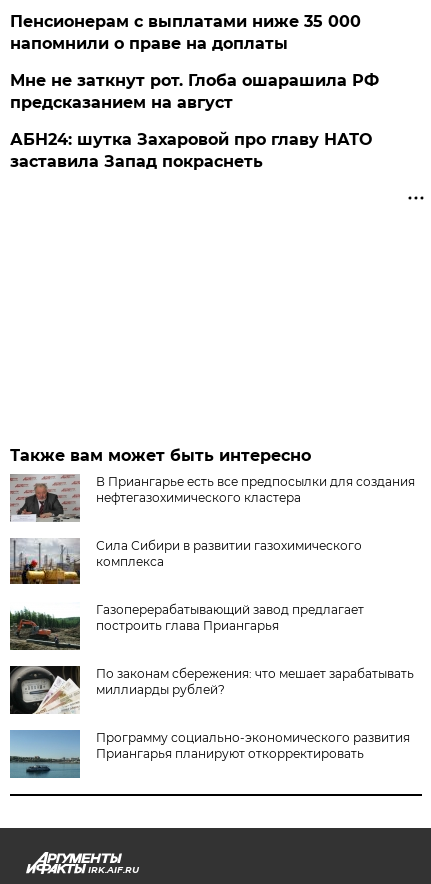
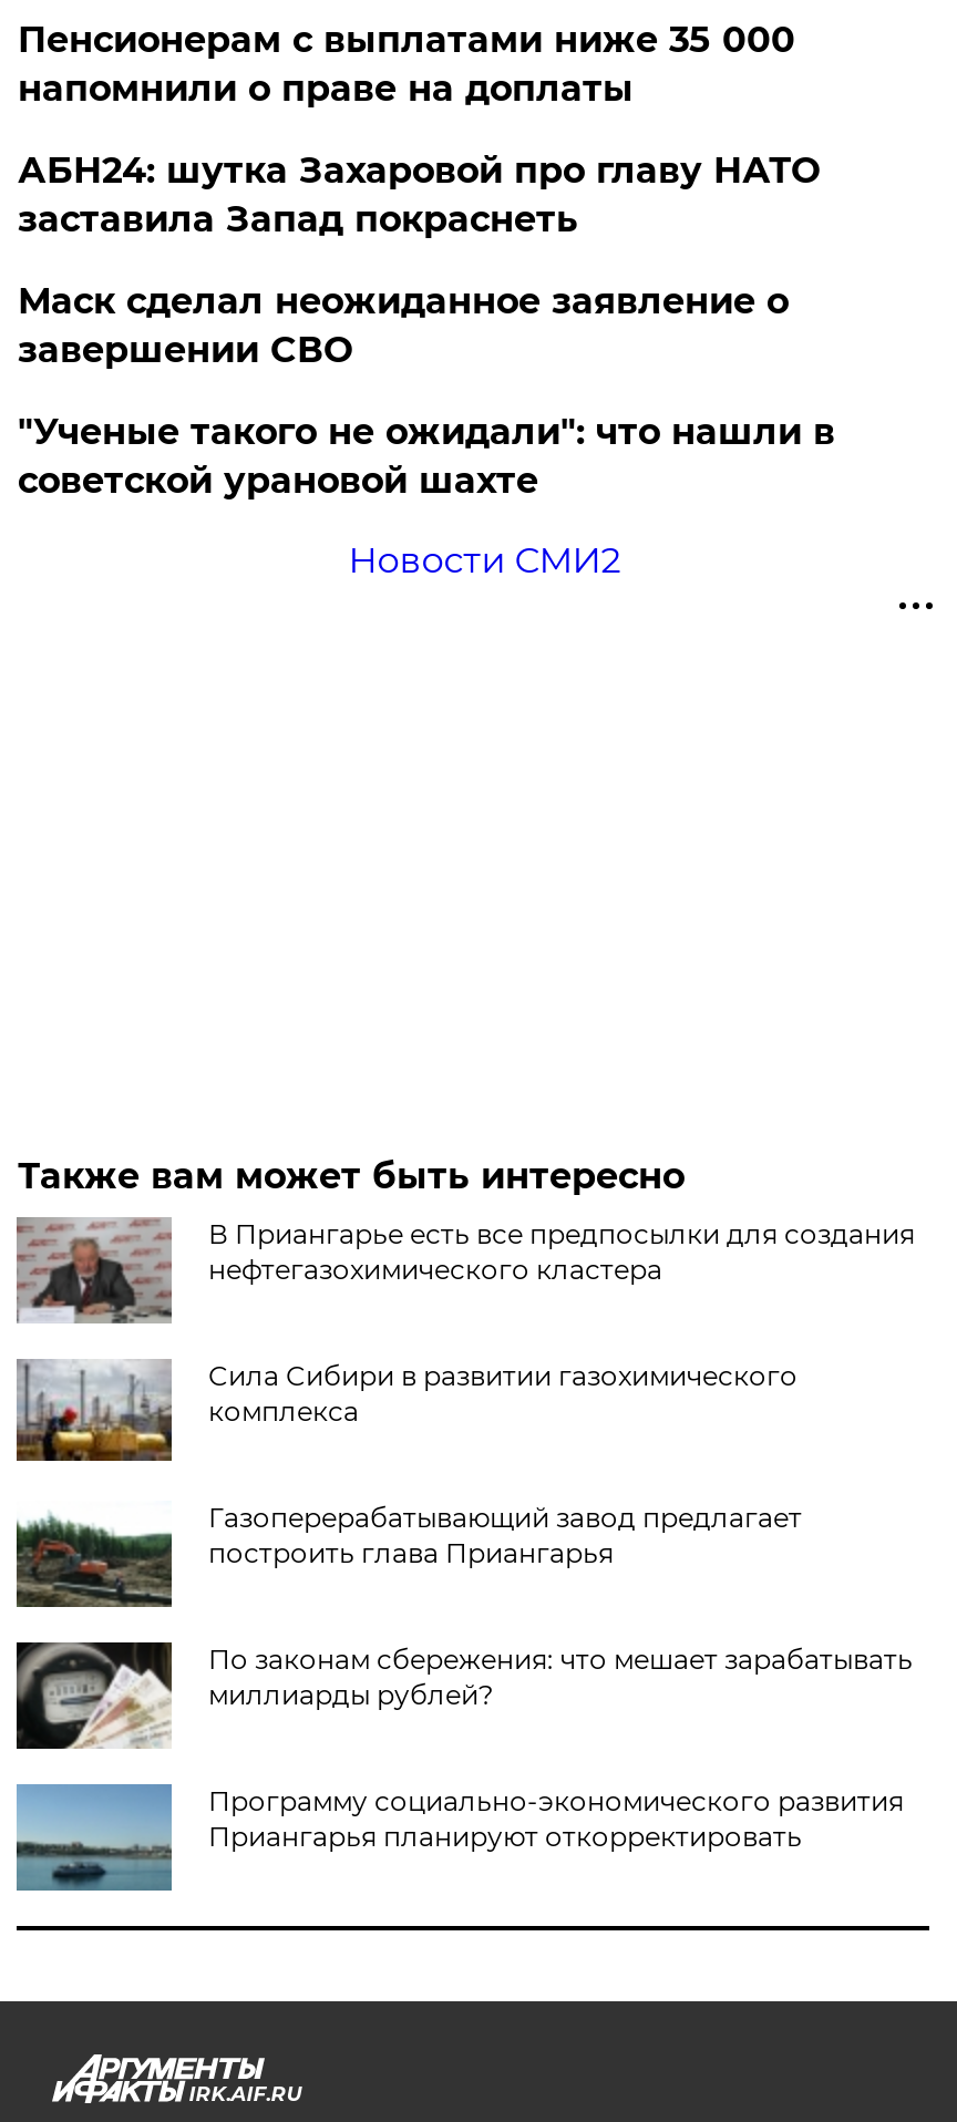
[10,71,379,112] Мне не заткнут рот. Глоба ошарашила РФ | предсказанием на август -> none
moved [10,130,372,171] -> [18,150,819,240]: АБН24: шутка Захаровой про главу НАТО | заставила Запад покраснеть
none -> [18,280,835,581] Маск сделал неожиданное заявление о | завершении СВО | "Ученые такого не ожидали": что нашли в | советской урановой шахте | Новости СМИ2

